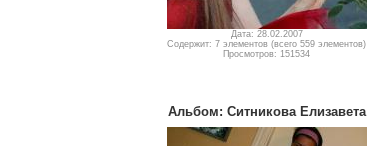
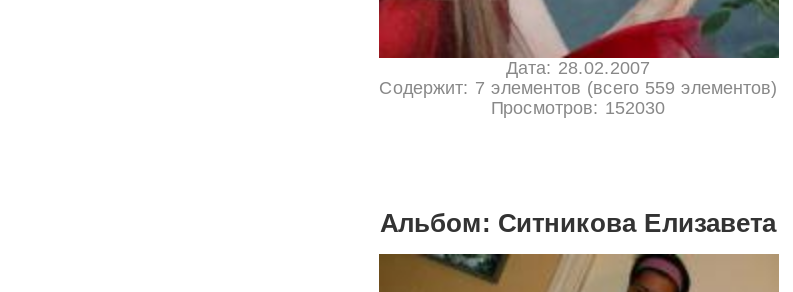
[223,49,310,59] Просмотров: 151534 -> [491,97,665,117] Просмотров: 152030

